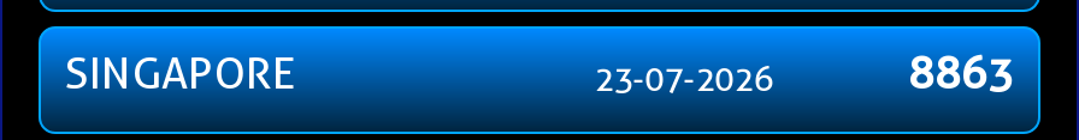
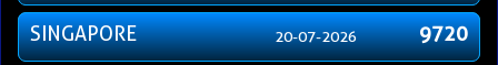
[594,61,772,99] 23-07-2026 -> [274,28,356,46] 20-07-2026
[908,49,1014,99] 8863 -> [419,22,468,46] 9720

